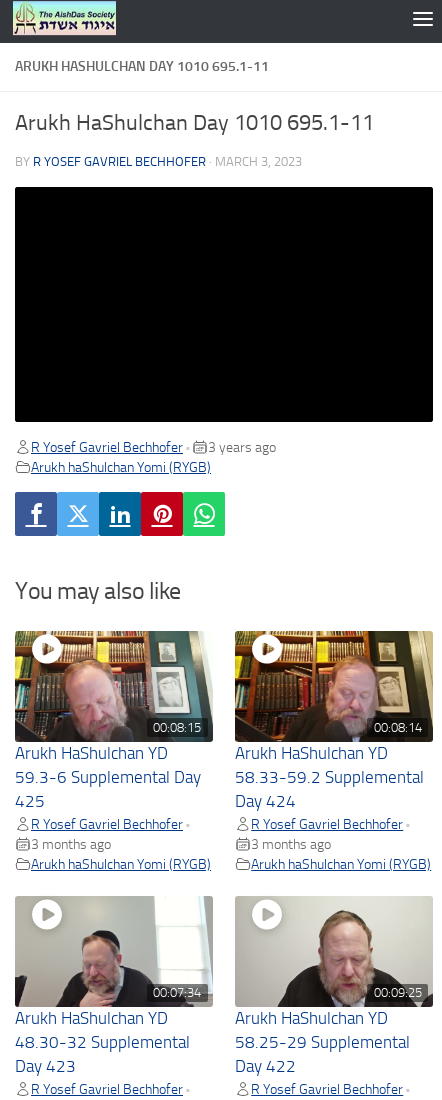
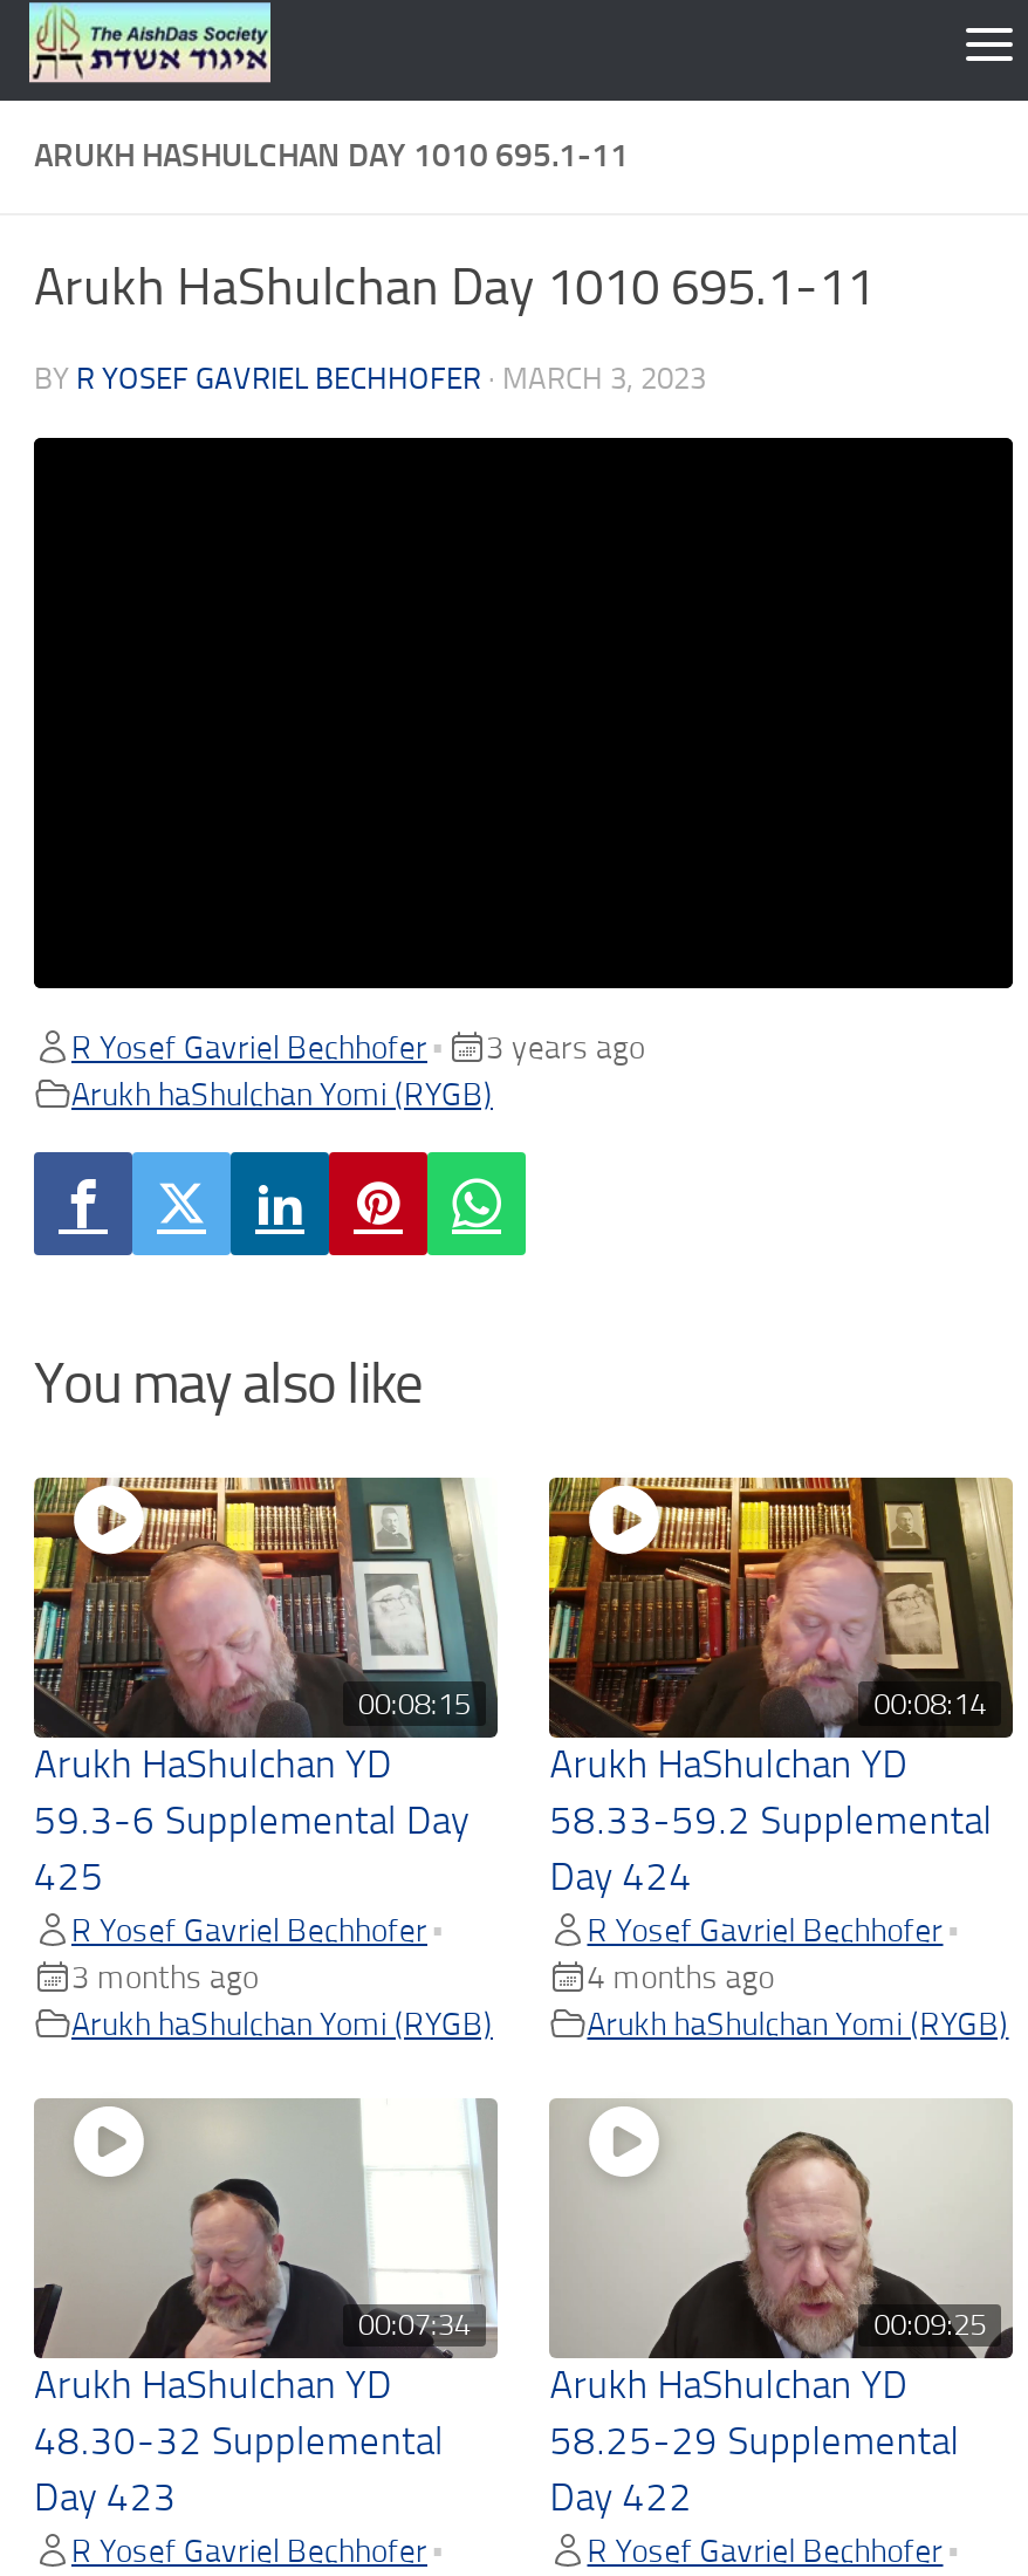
[251,836,331,852] 3 months ago -> [587,1957,774,1995] 4 months ago

